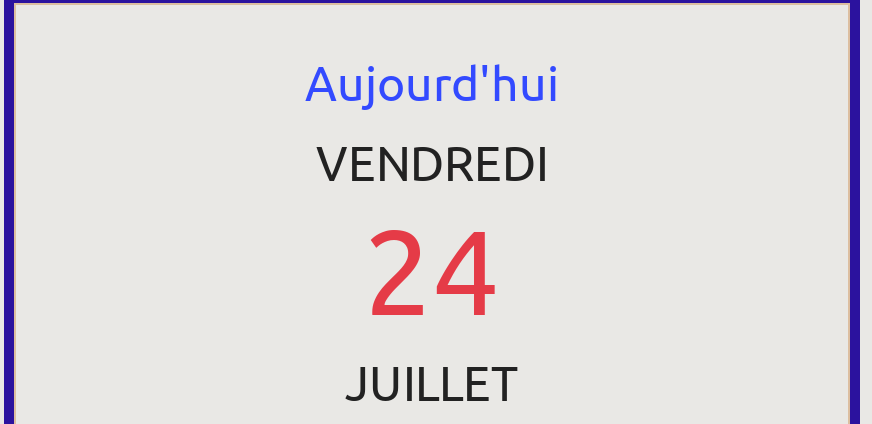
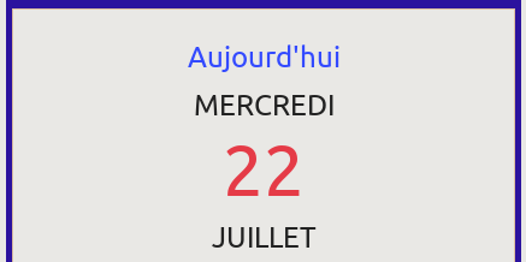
[316,135,548,351] VENDREDI | 24 -> [193,88,334,218] MERCREDI | 22

